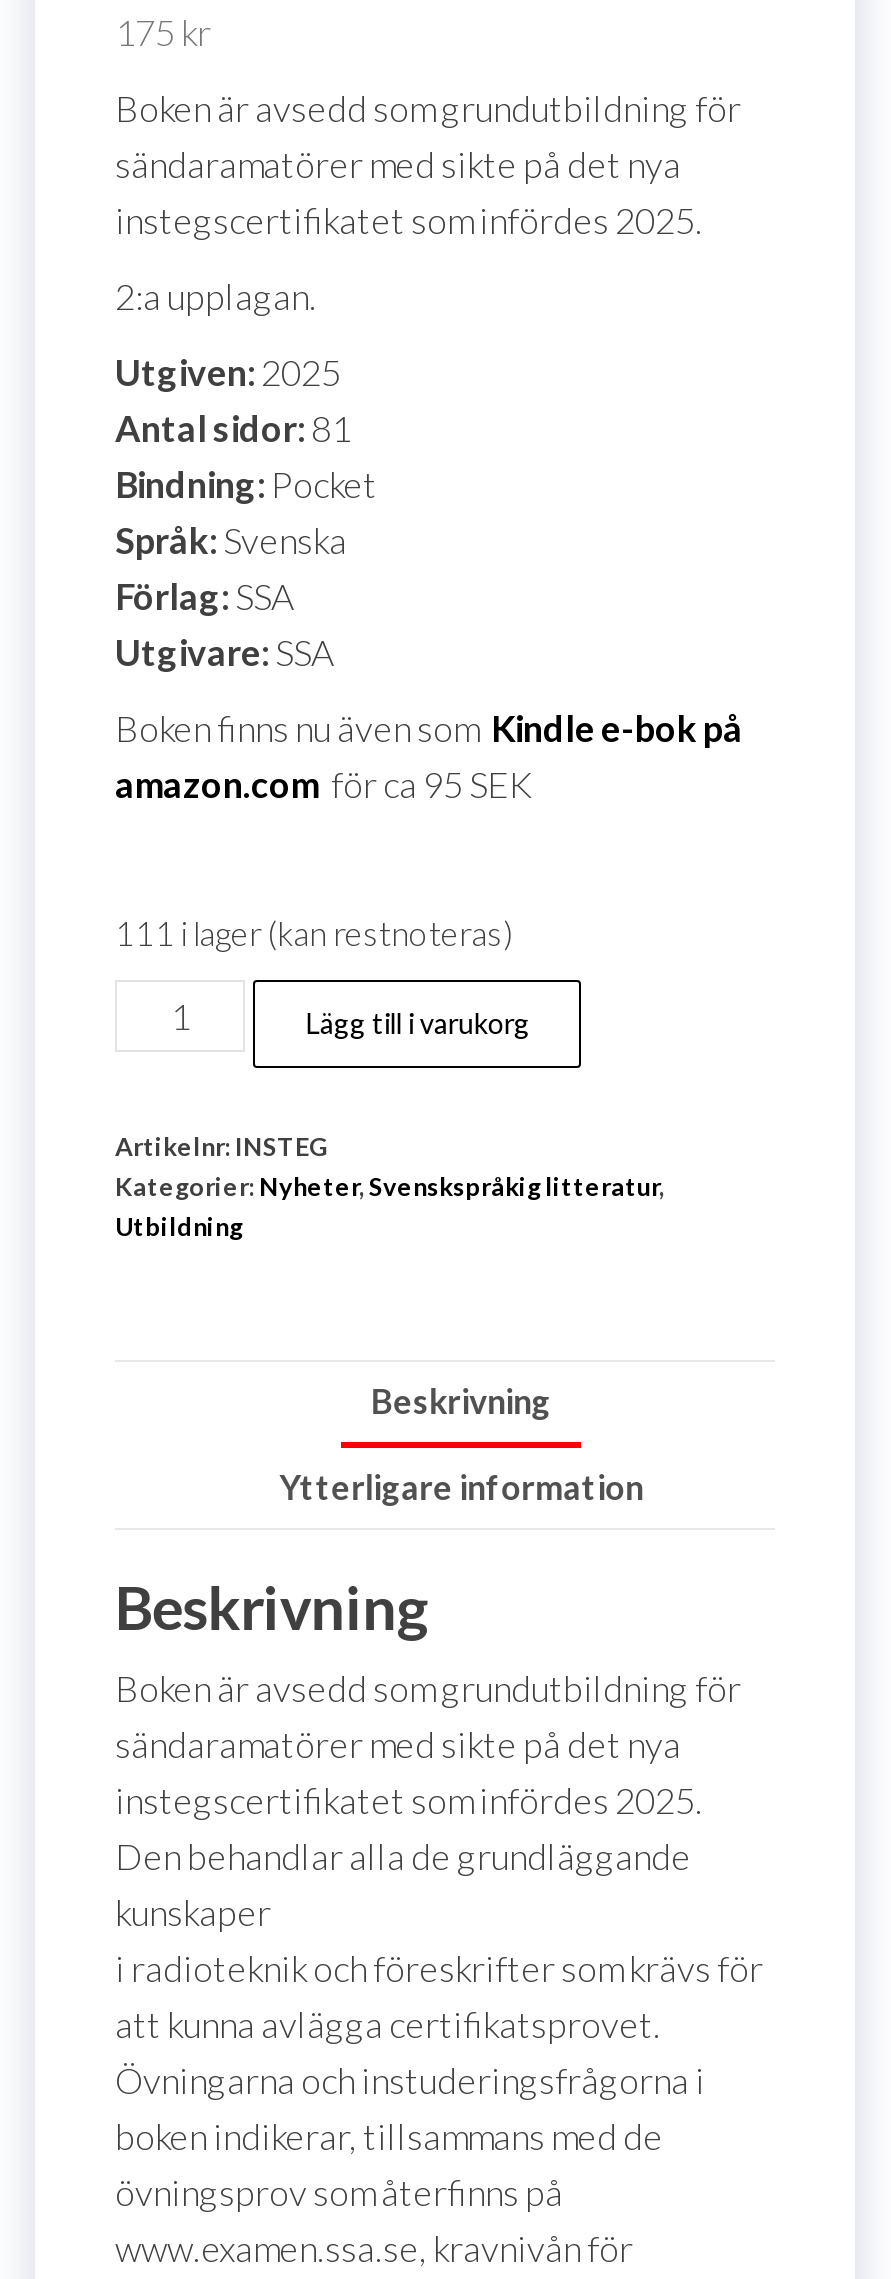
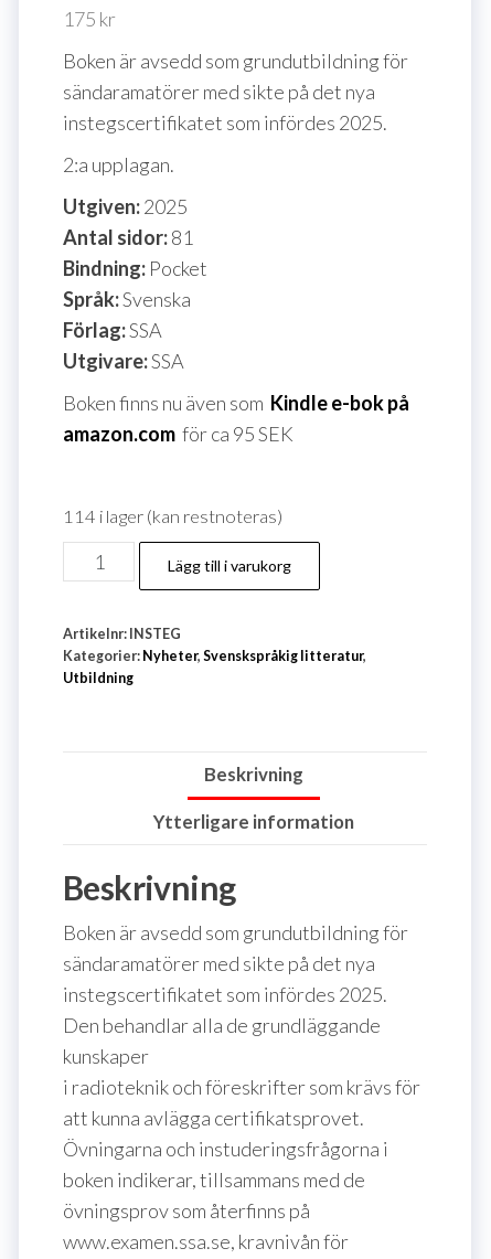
[115,914,513,954] 111 i lager (kan restnoteras) -> [63,505,282,527] 114 i lager (kan restnoteras)

